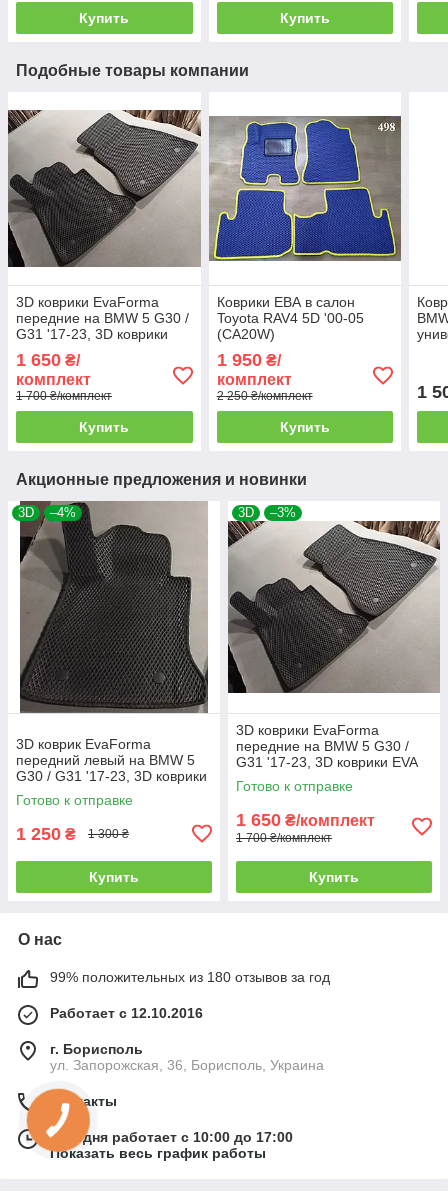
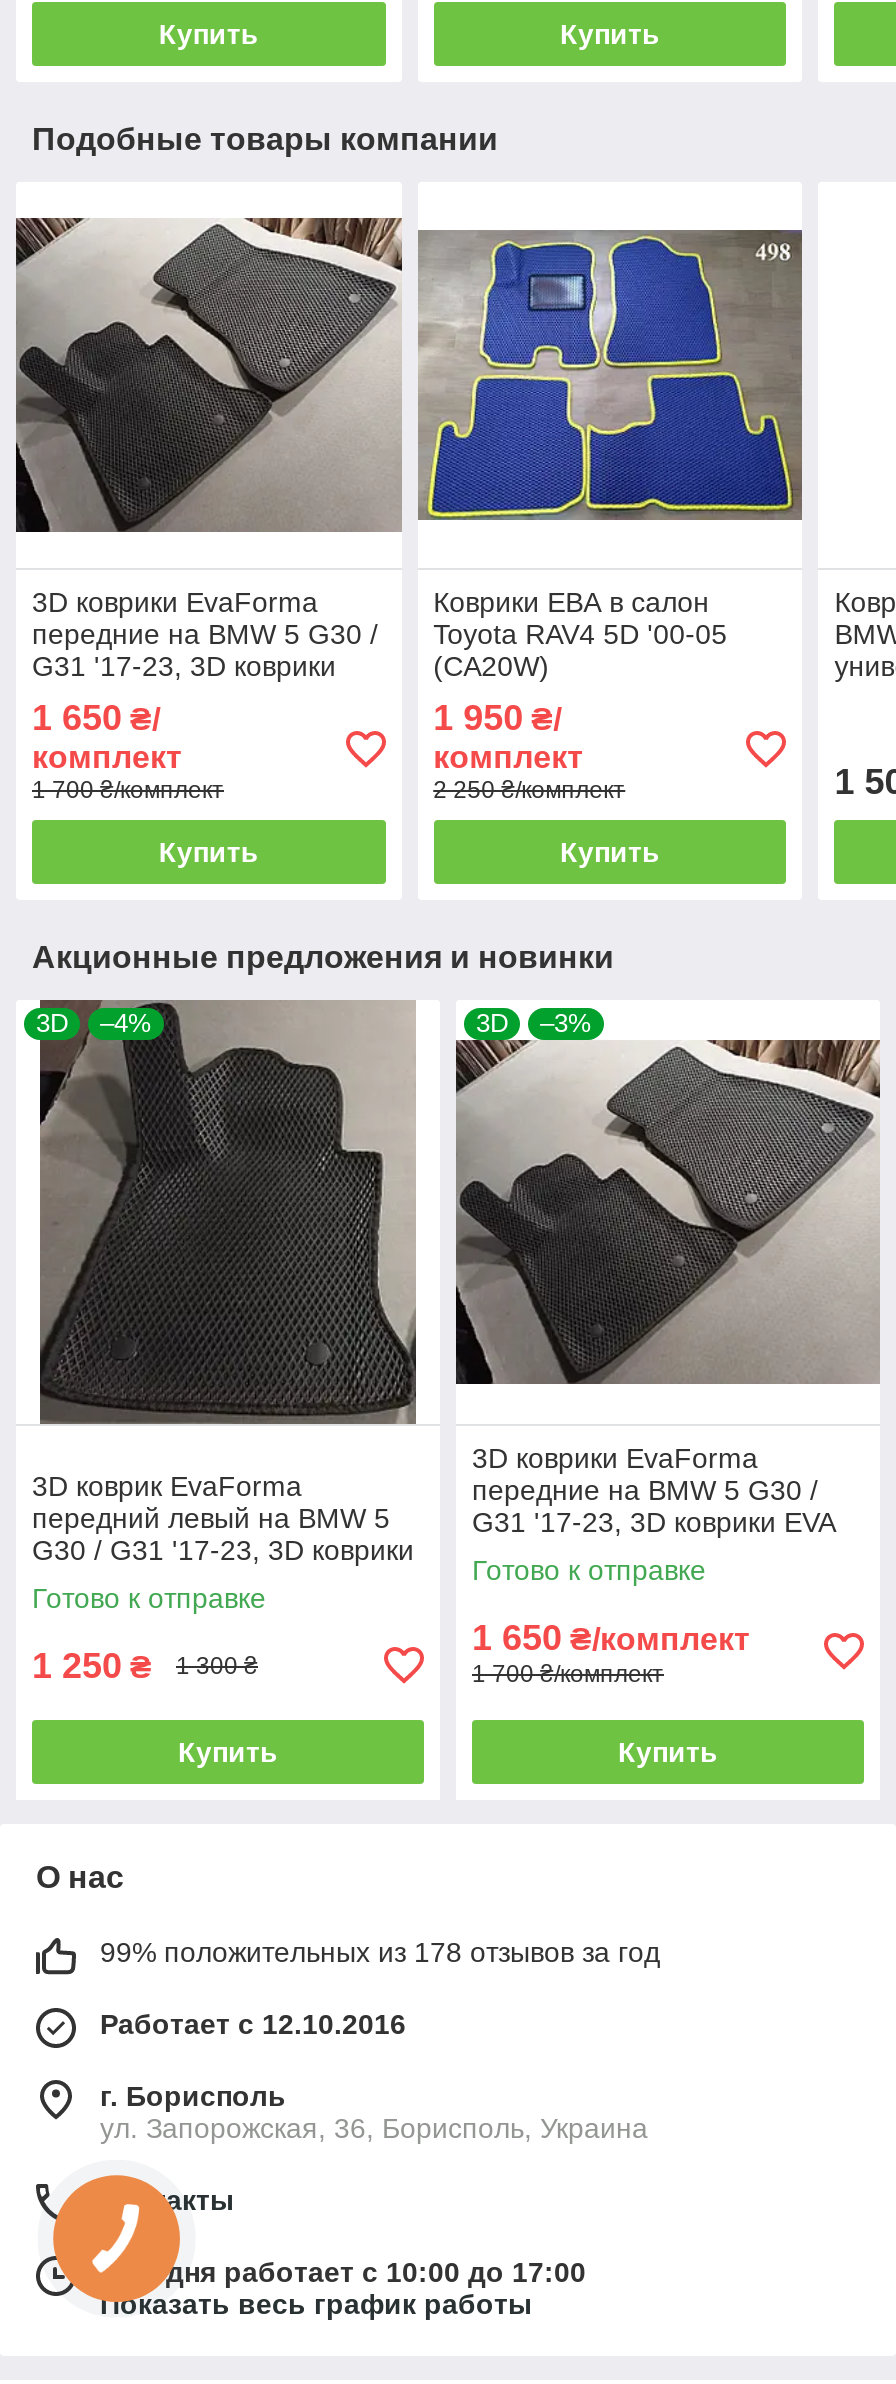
[50,969,330,985] 99% положительных из 180 отзывов за год -> [100,1936,660,1968] 99% положительных из 178 отзывов за год

